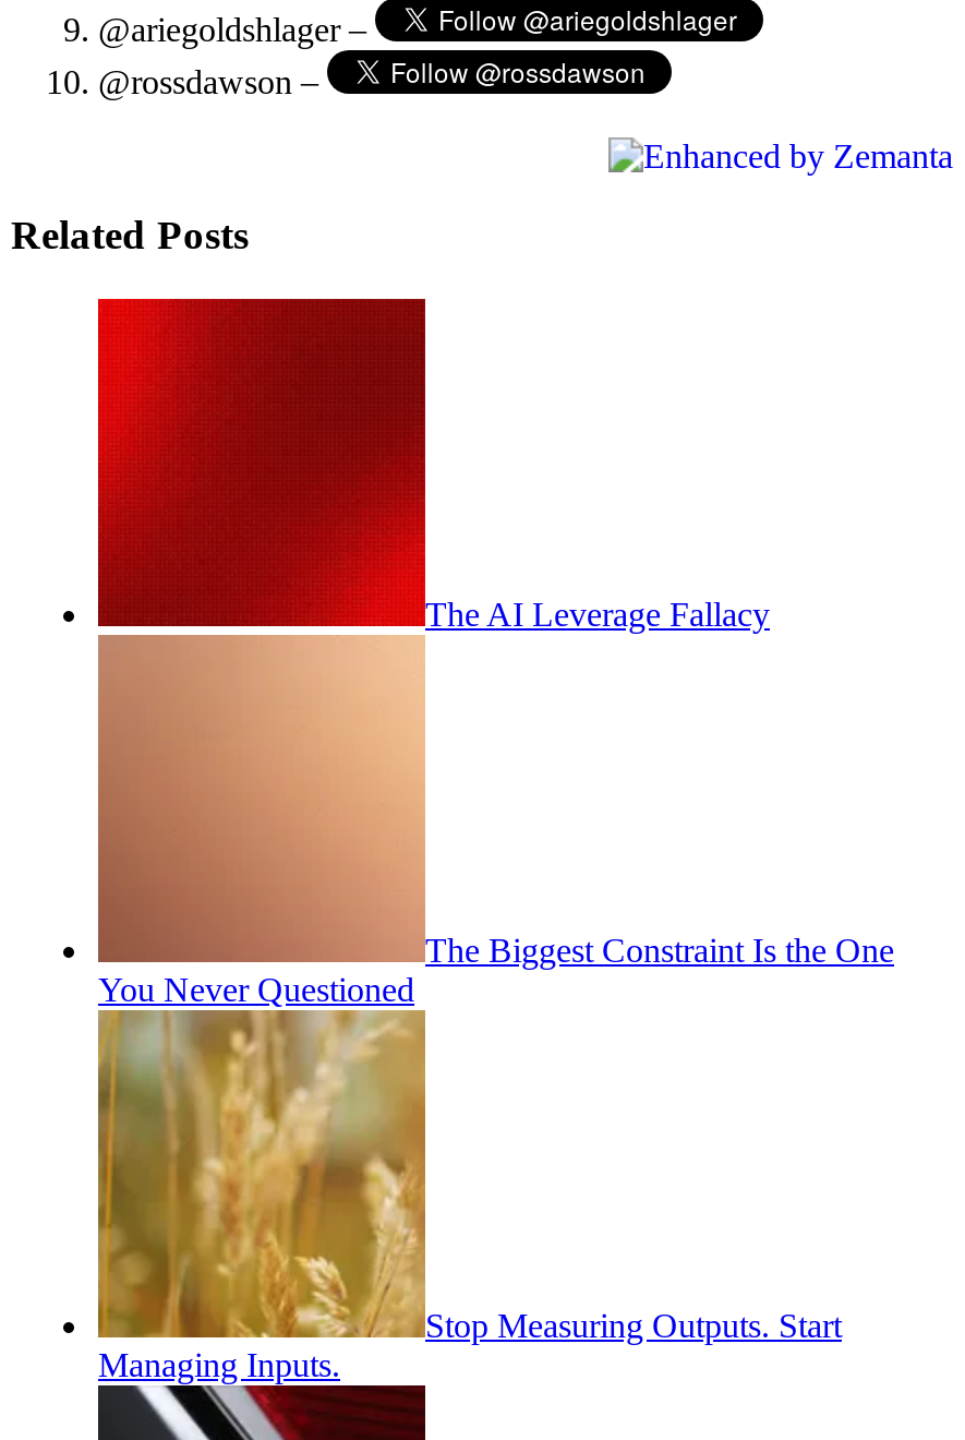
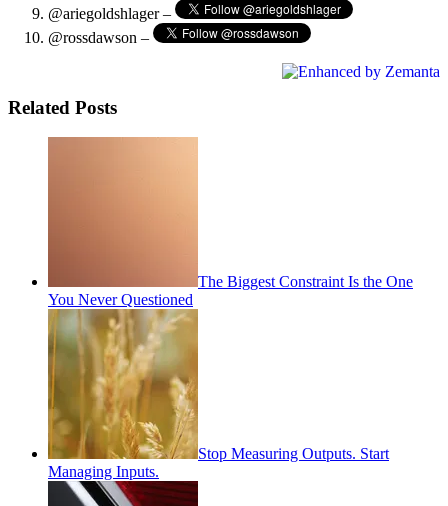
[96,297,770,633] [image] | The AI Leverage Fallacy -> none

